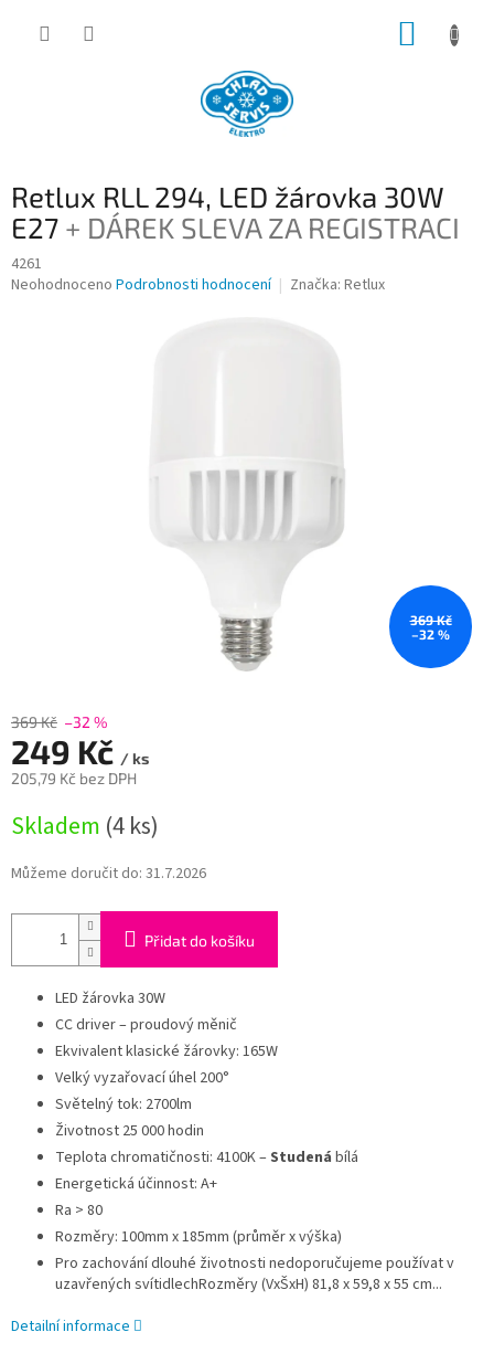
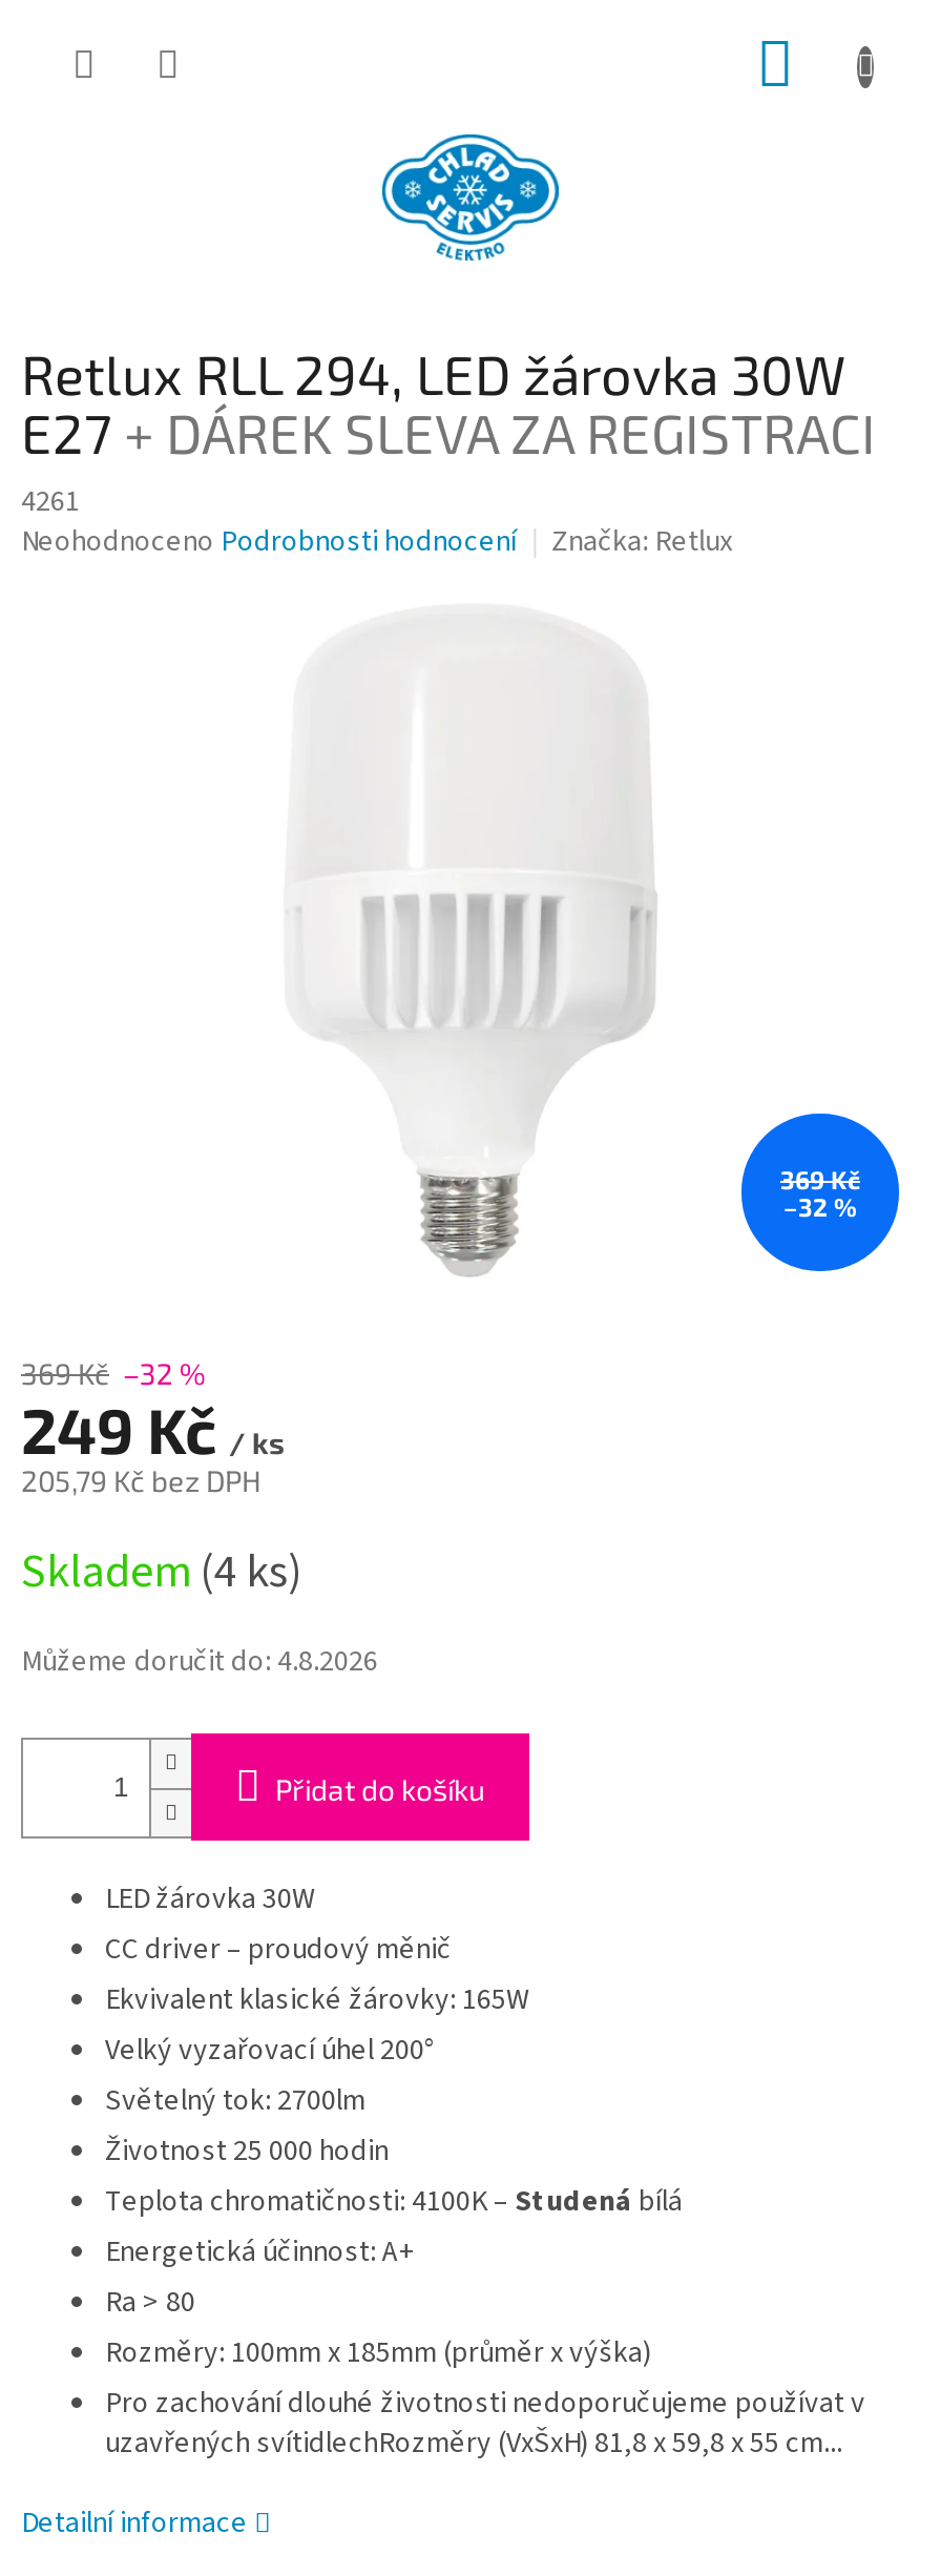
[11,863,206,885] Můžeme doručit do: 31.7.2026 -> [21,1642,378,1684] Můžeme doručit do: 4.8.2026

